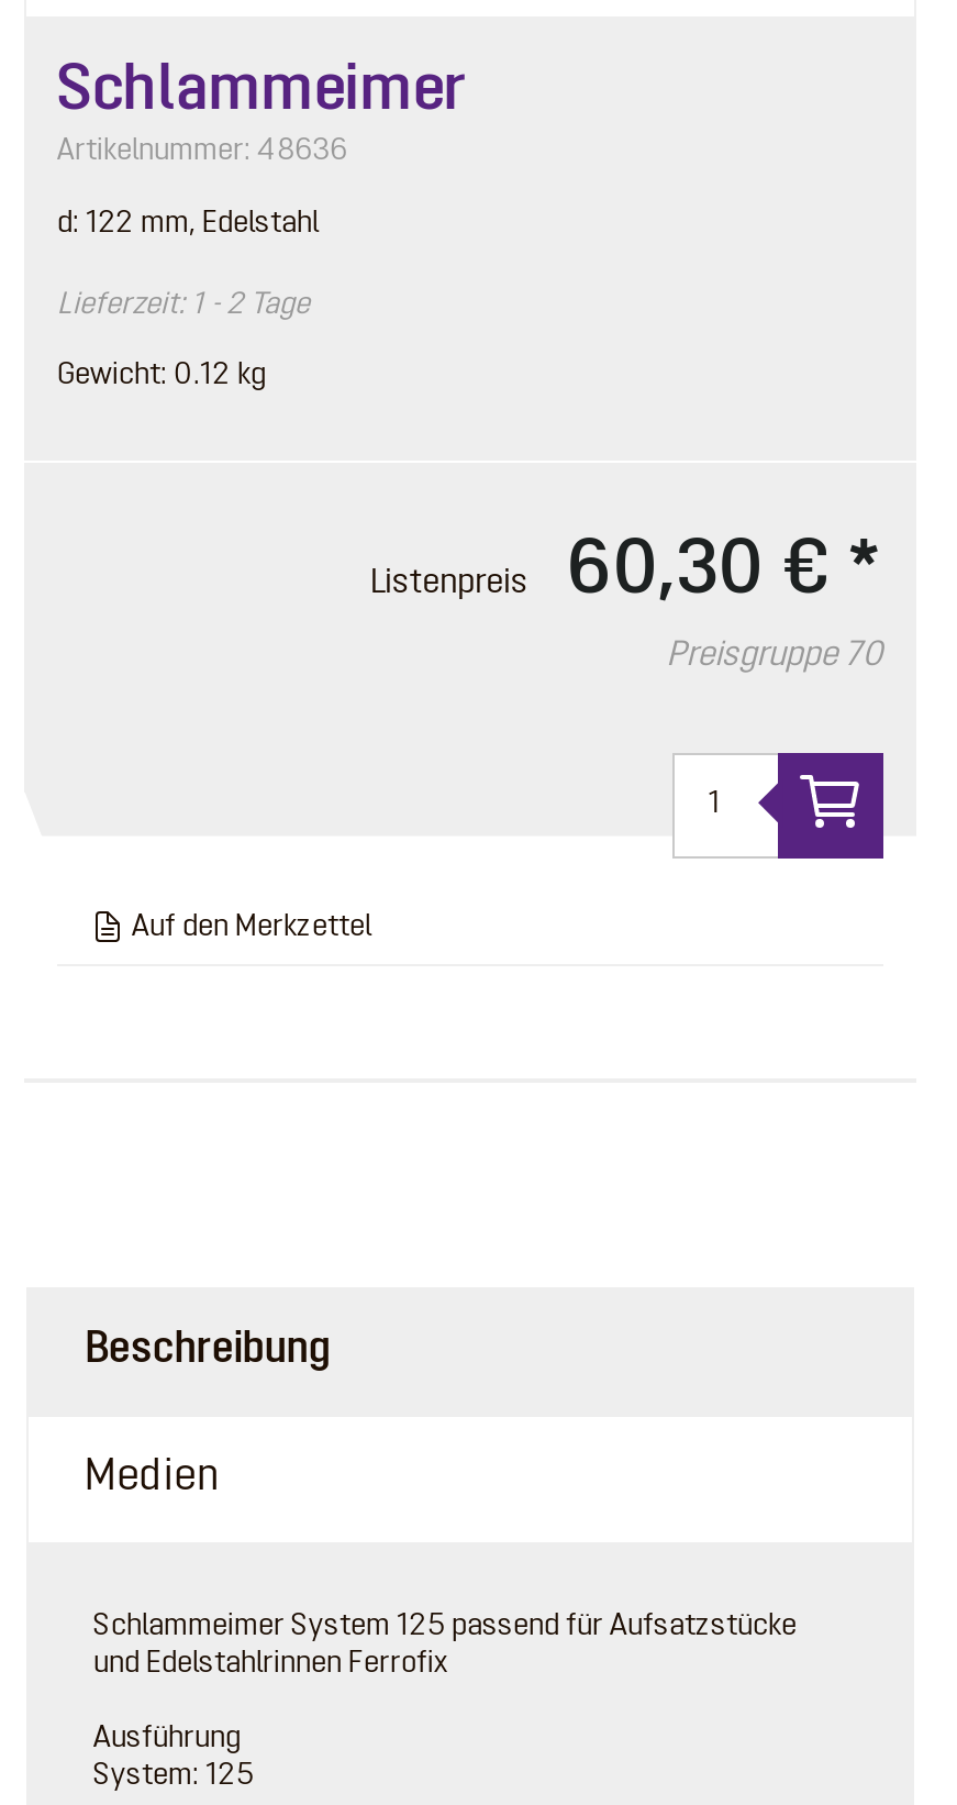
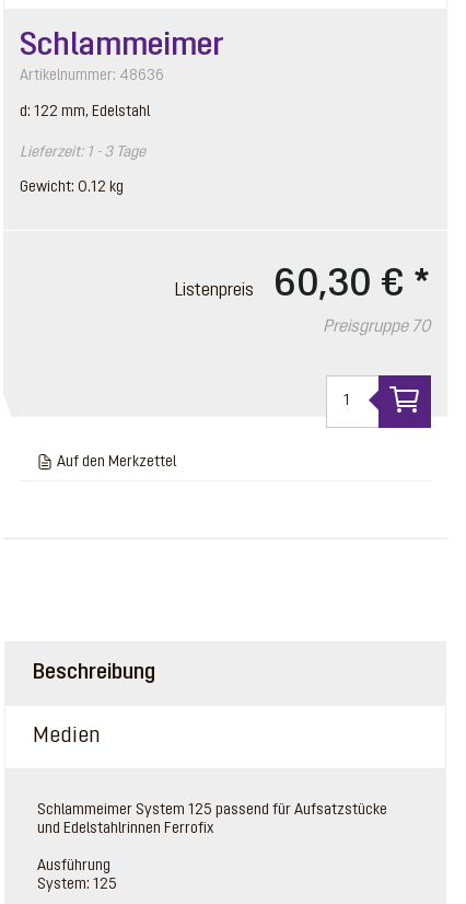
[57,288,316,321] Lieferzeit: 1 - 2 Tage -> [20,144,149,161] Lieferzeit: 1 - 3 Tage

